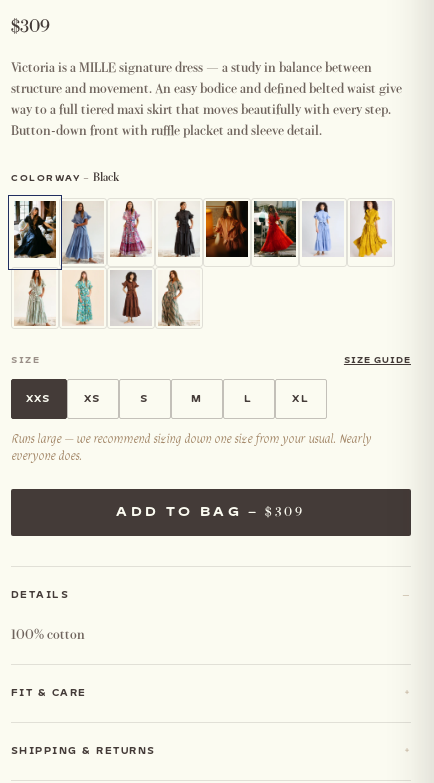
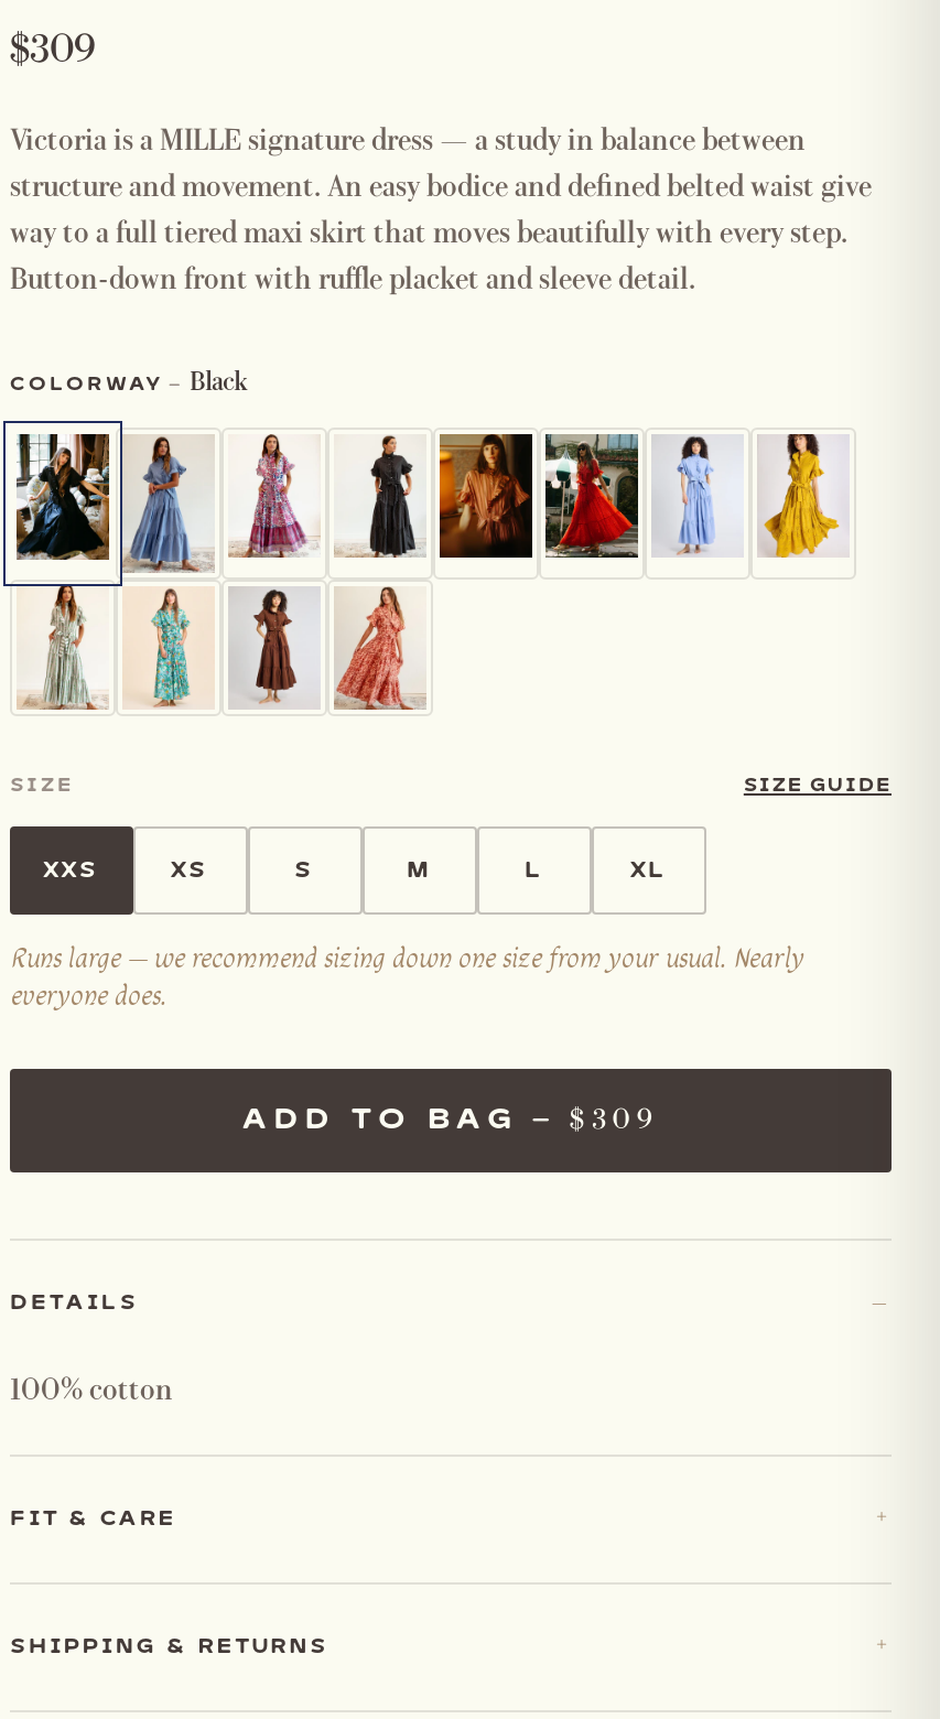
[159,270,196,325] [image] -> [334,584,422,712] [image]

